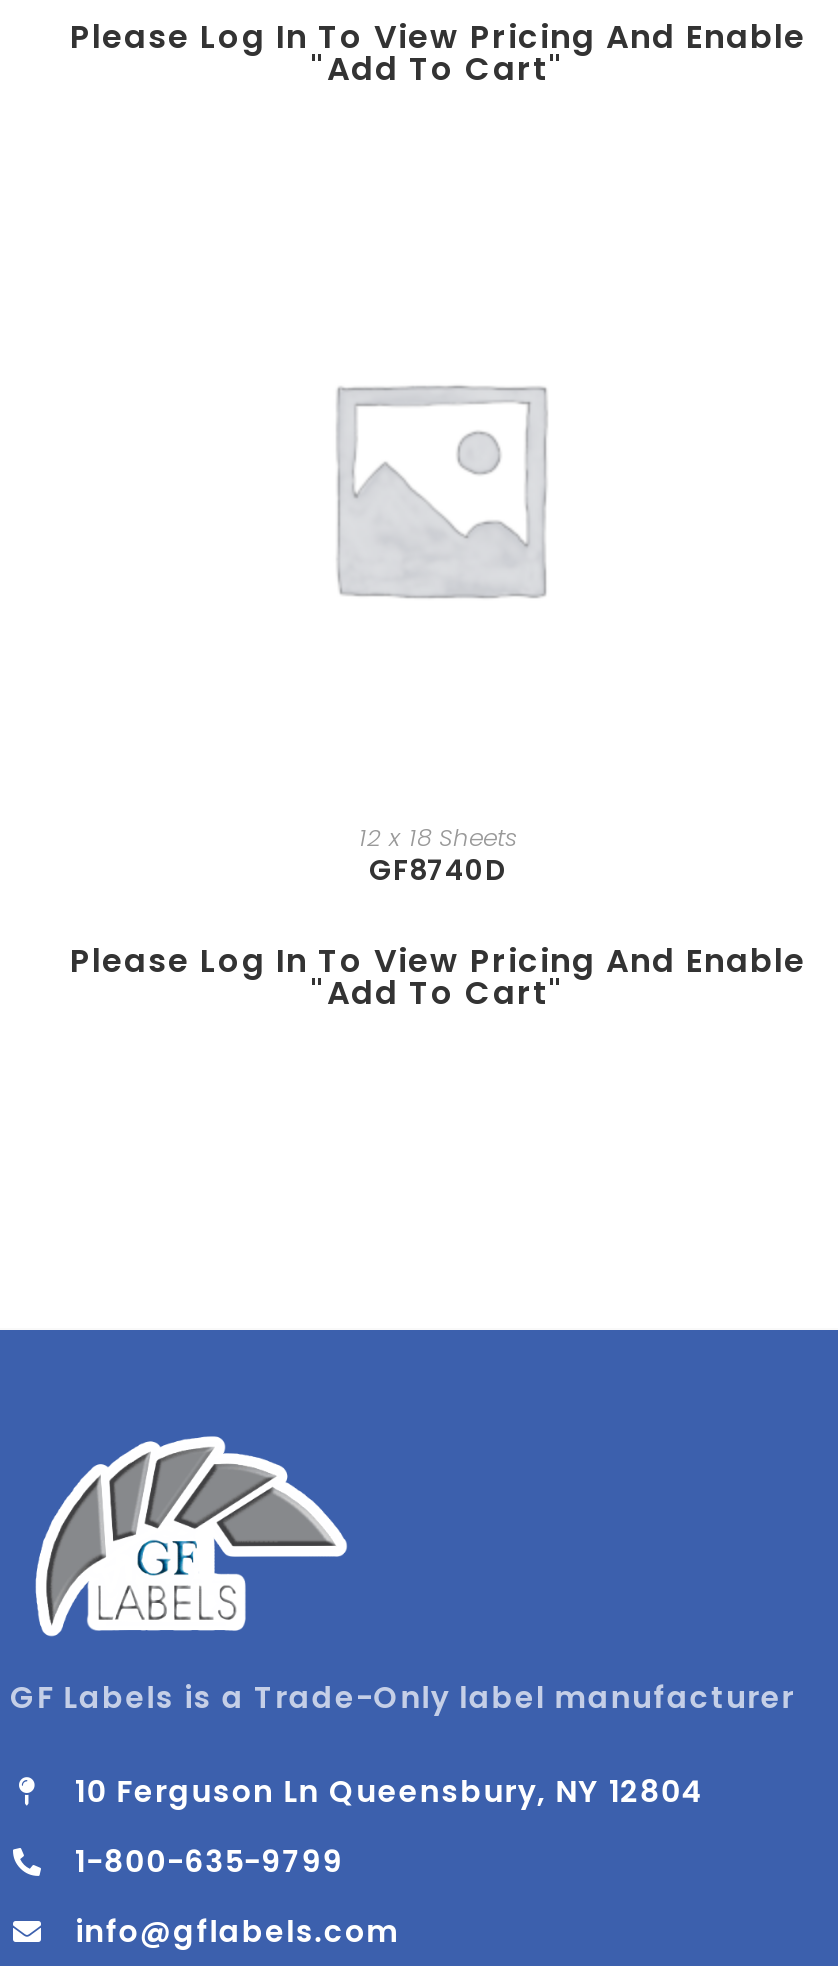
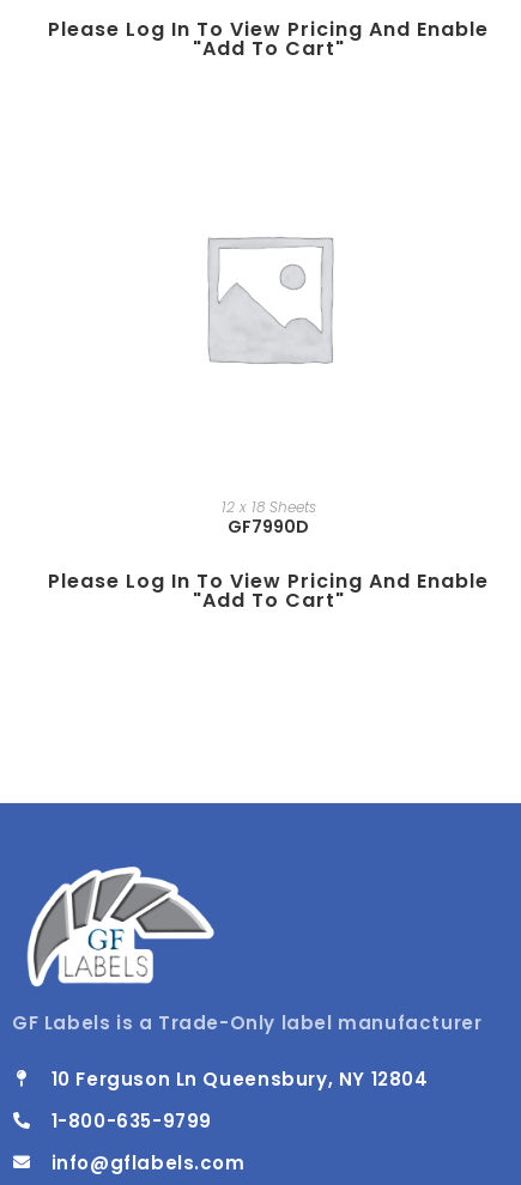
[369,850,507,890] GF8740D -> [228,515,309,539] GF7990D

